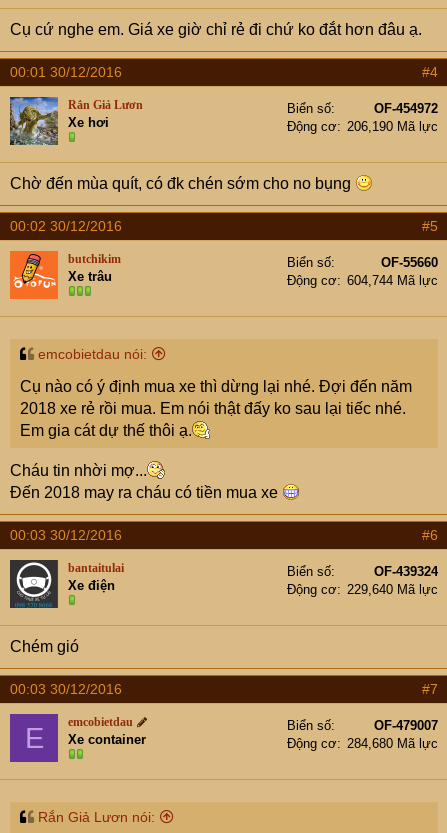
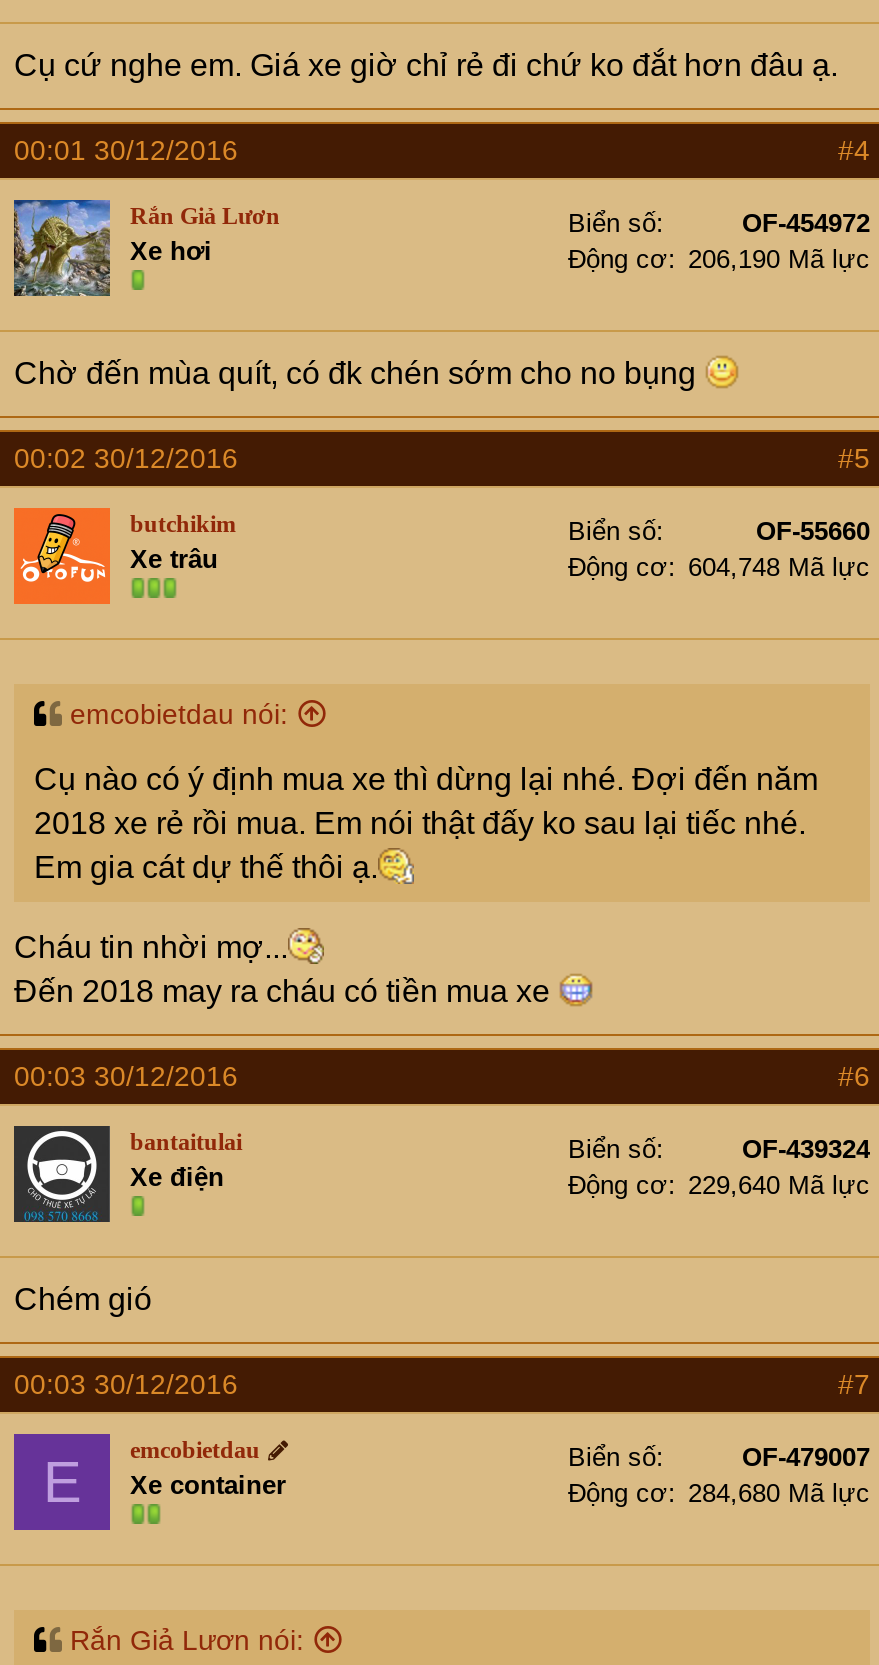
[287,273,438,288] Động cơ 604,744 Mã lực -> [568,552,870,582] Động cơ 604,748 Mã lực

